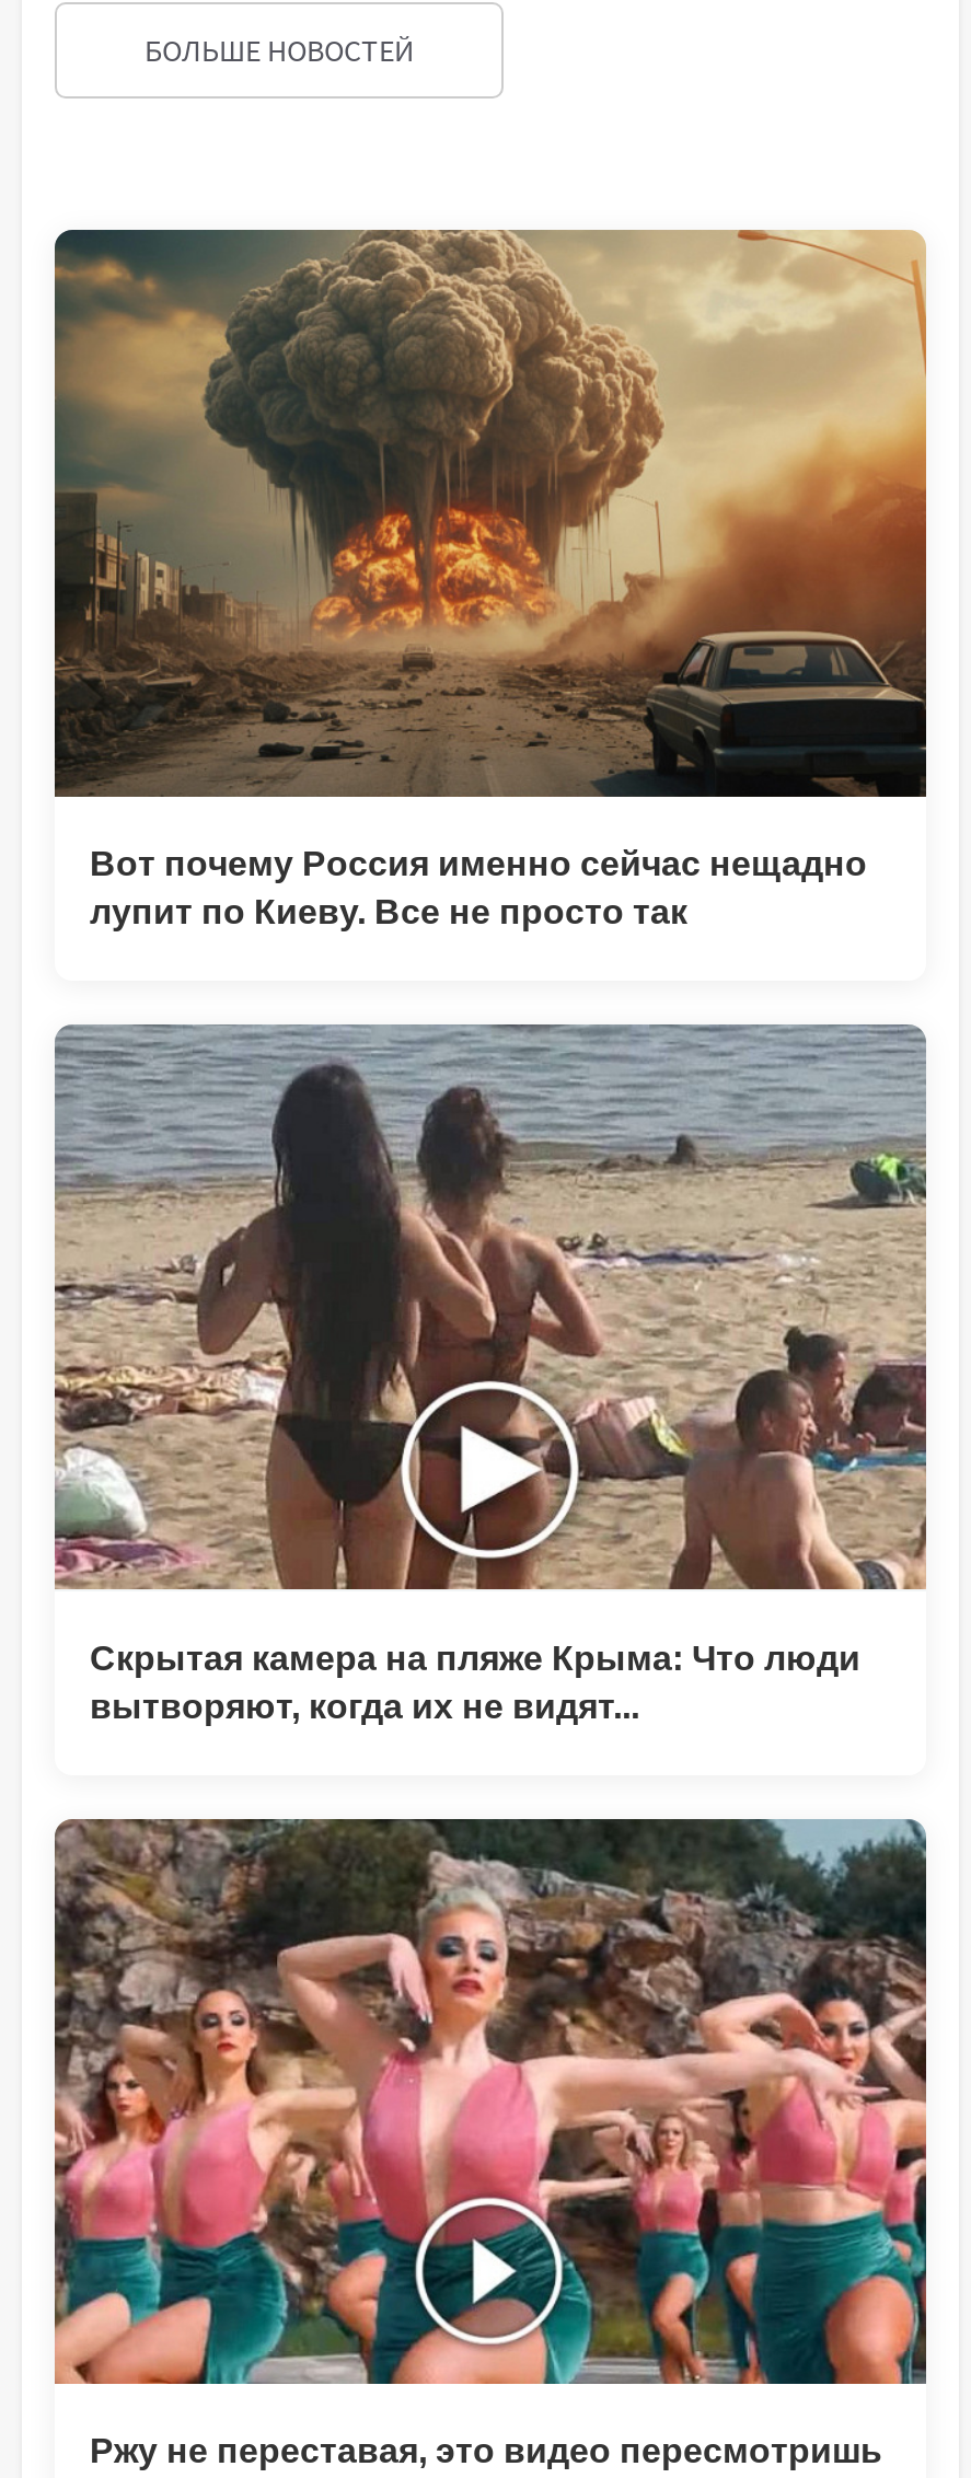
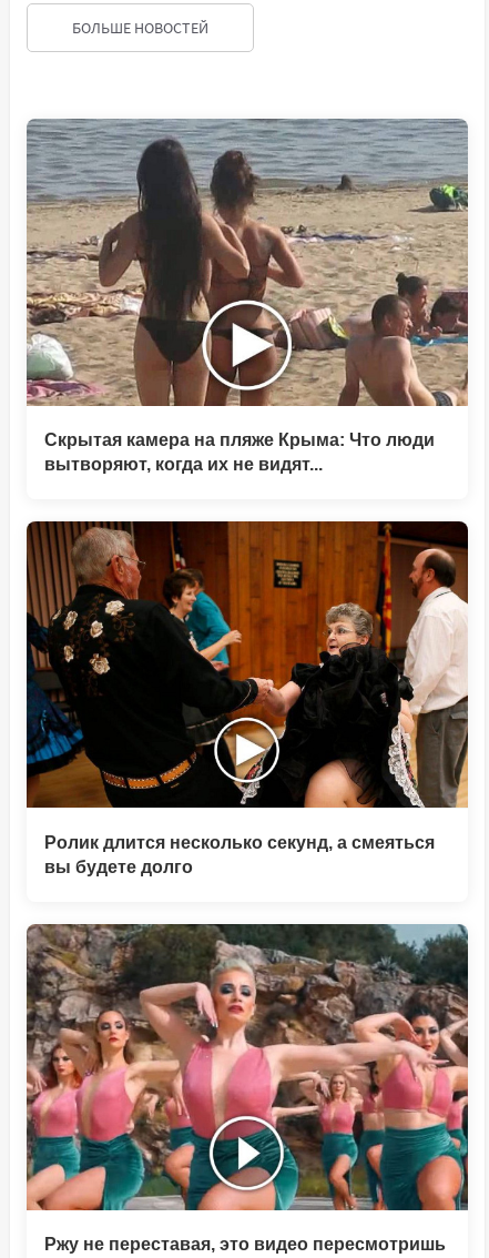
[53,230,928,930] [image] | Вот почему Россия именно сейчас нещадно | лупит по Киеву. Все не просто так -> none
moved [50,1022,930,1724] -> [24,118,470,474]: [image] | Скрытая камера на пляже Крыма: Что люди | вытворяют, когда их не видят...
none -> [26,521,469,876] [image] | Ролик длится несколько секунд, а смеяться | вы будете долго

